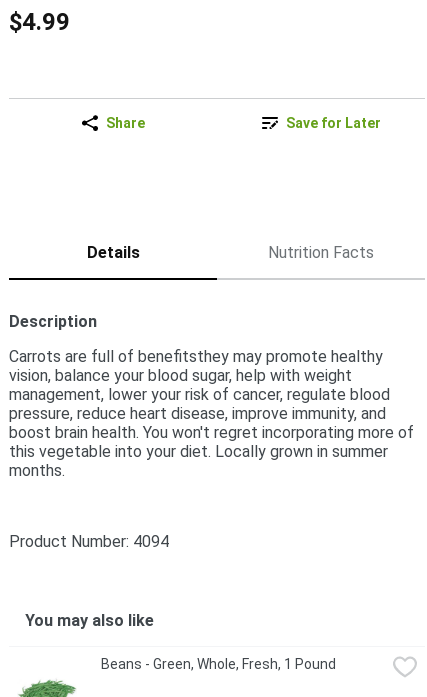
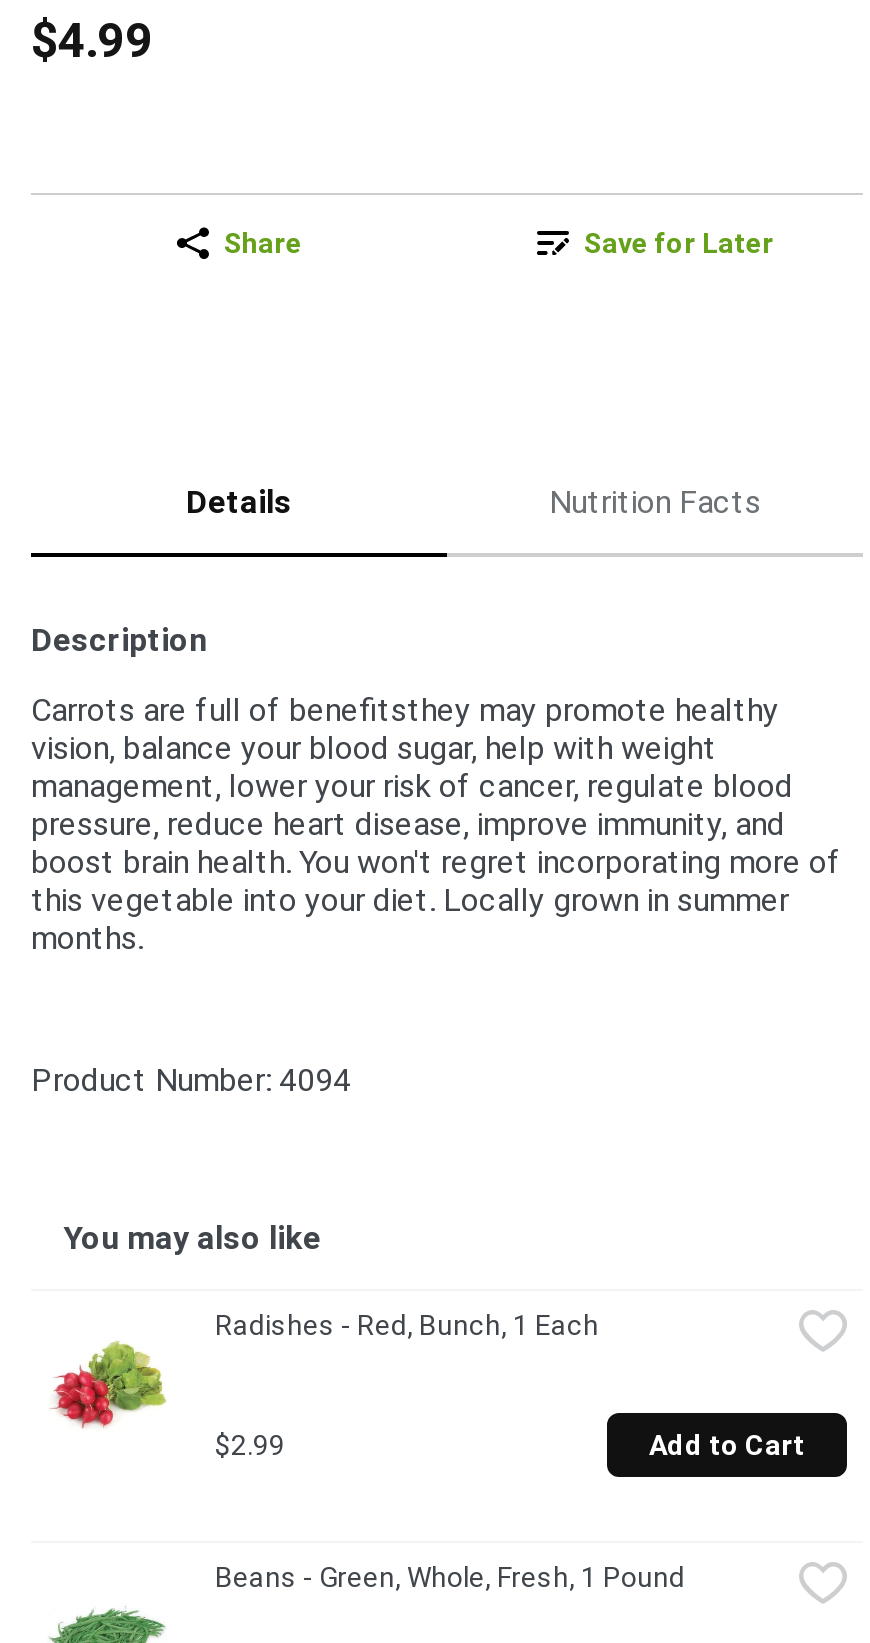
none -> [53,1309,599,1429] [image] | Radishes - Red, Bunch, 1 Each
none -> [215,1428,805,1461] $2.99 | Add to Cart

